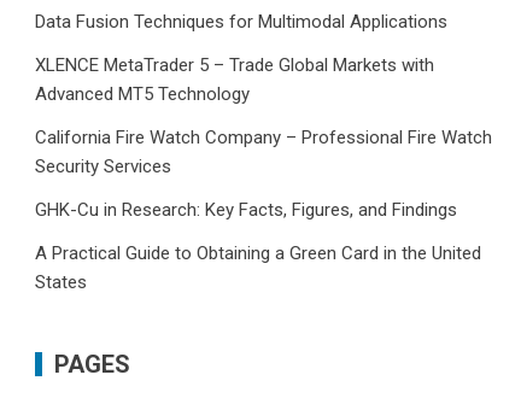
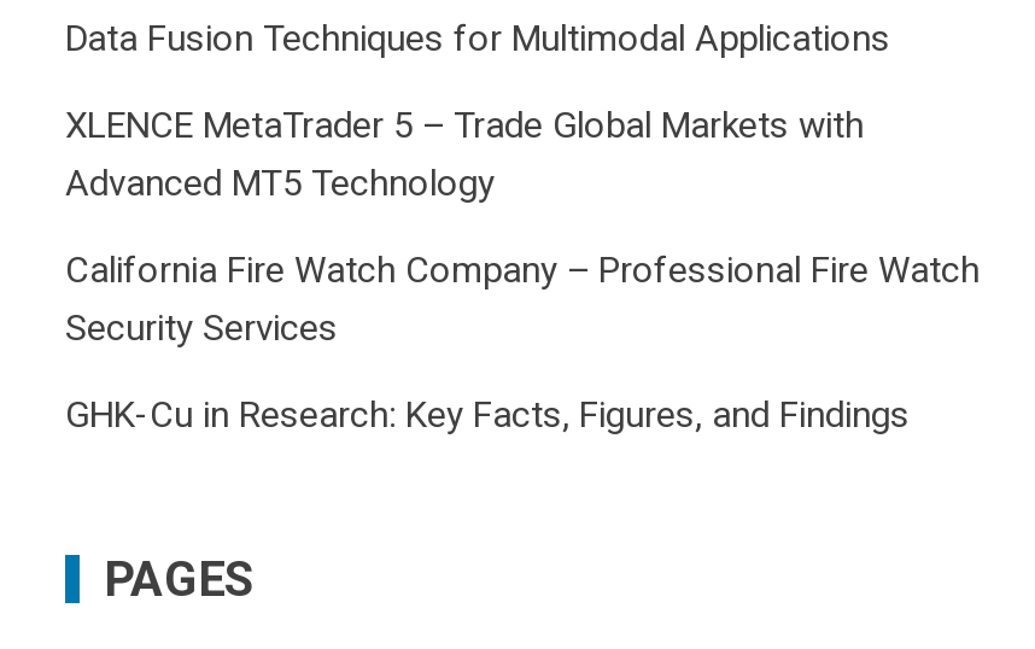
[35,242,481,293] A Practical Guide to Obtaining a Green Card in the United | States -> none

